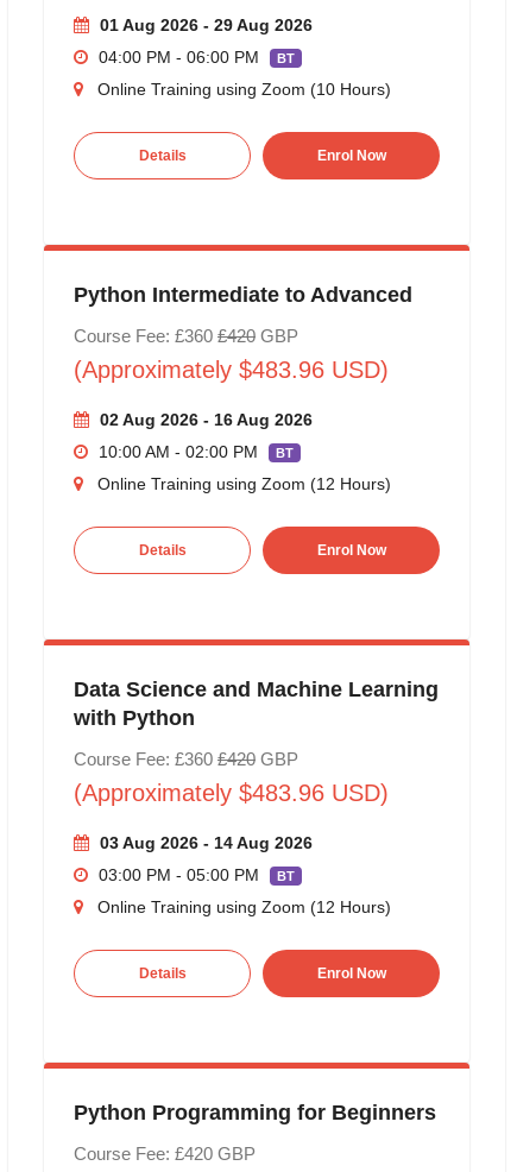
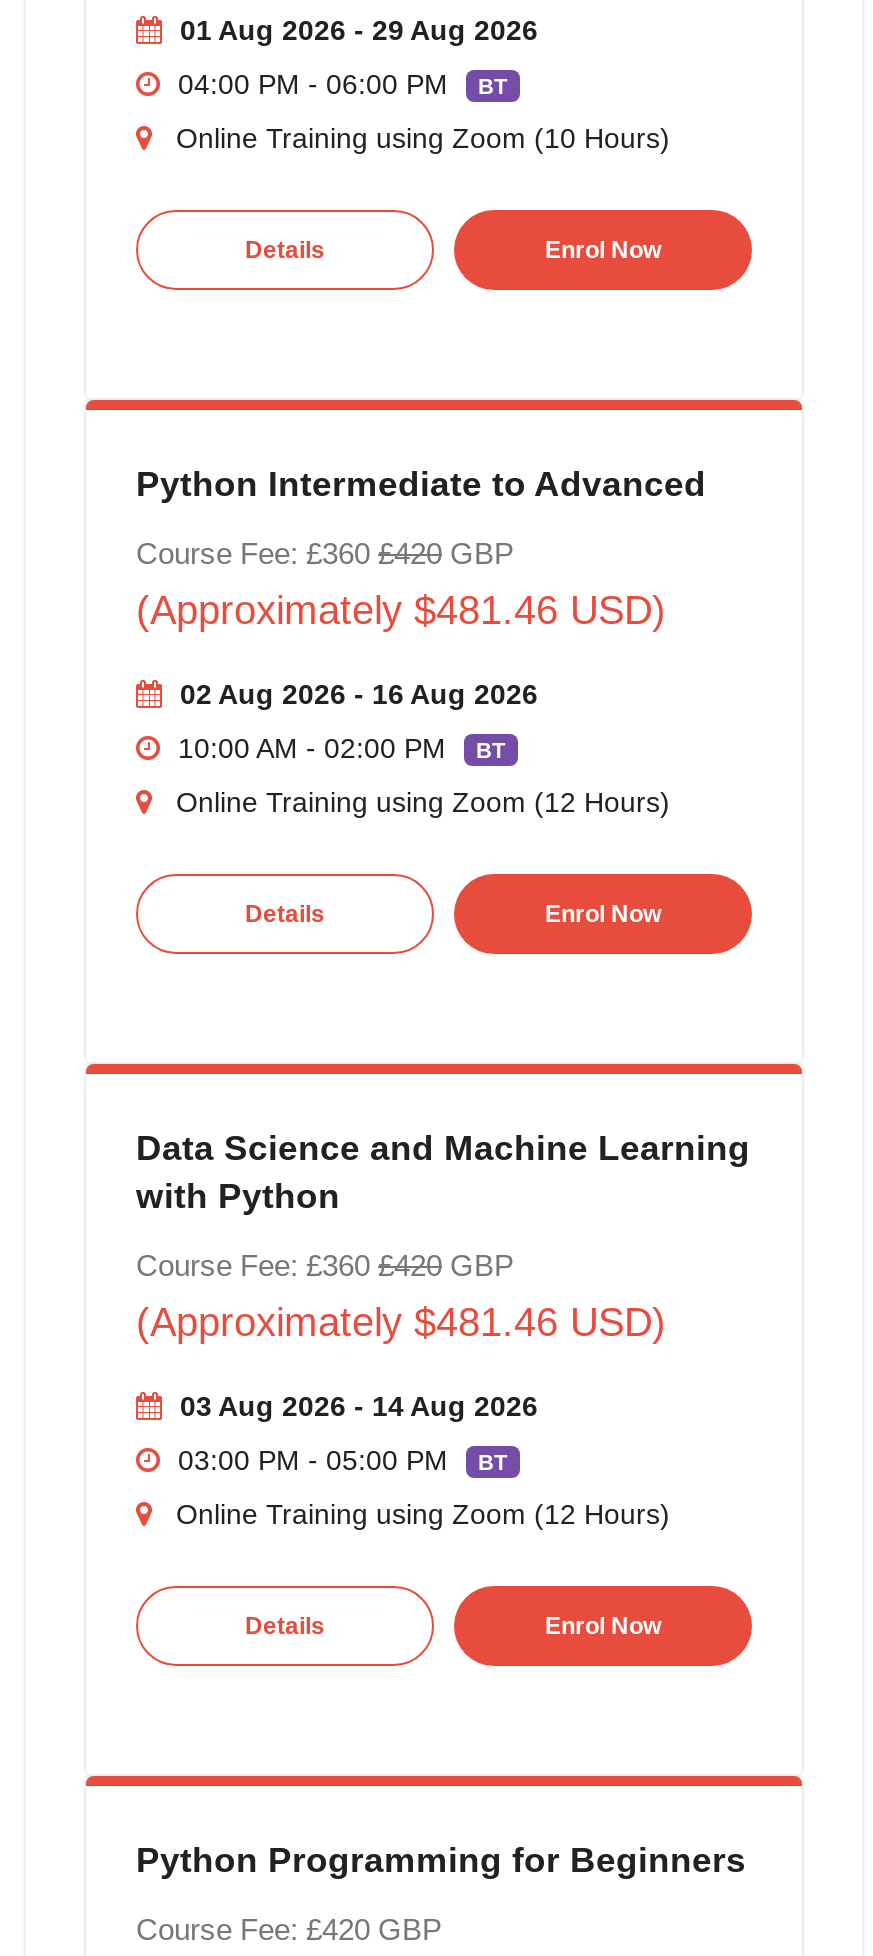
[74,357,389,383] (Approximately $483.96 USD) -> [136,589,666,633] (Approximately $481.46 USD)
[74,780,389,806] (Approximately $483.96 USD) -> [136,1301,666,1345] (Approximately $481.46 USD)

